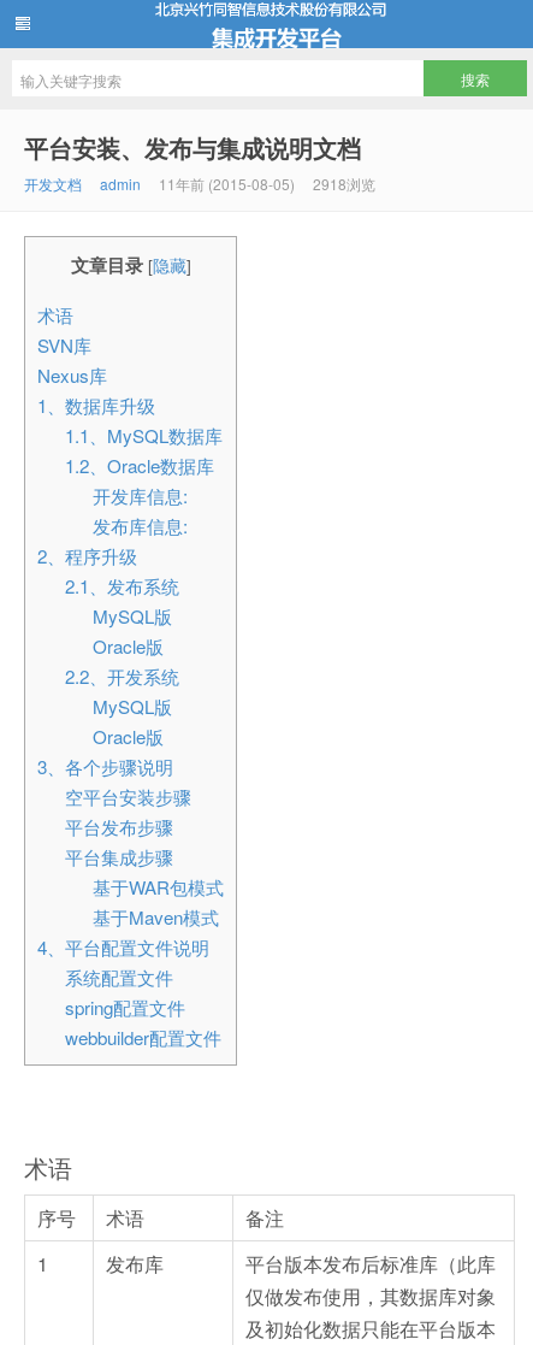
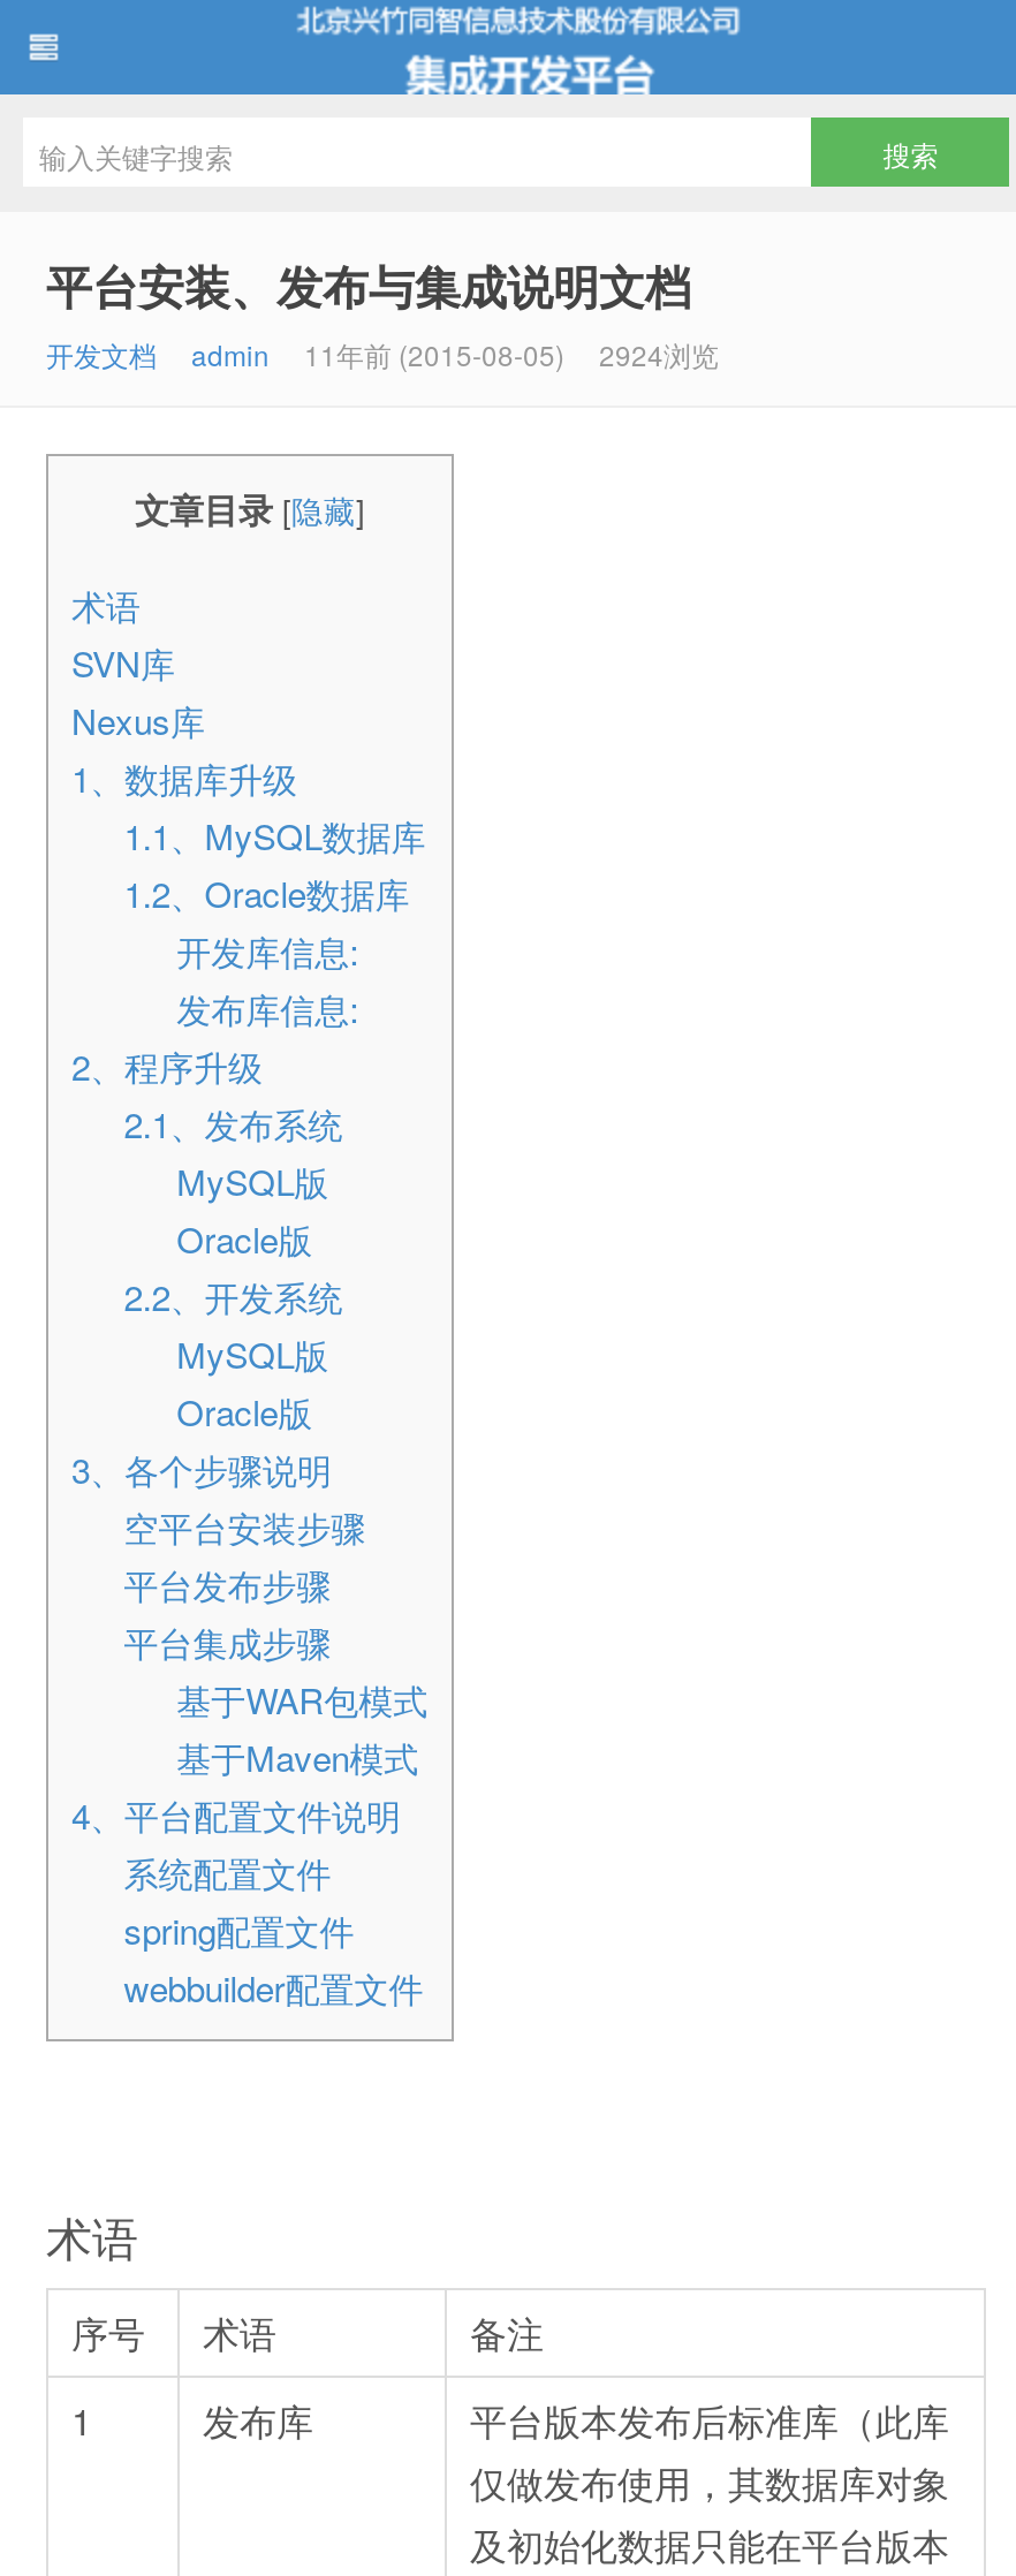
[24,173,375,194] 开发文档 admin 11年前 (2015-08-05) 2918浏览 -> [46,334,719,373] 开发文档 admin 11年前 (2015-08-05) 2924浏览

